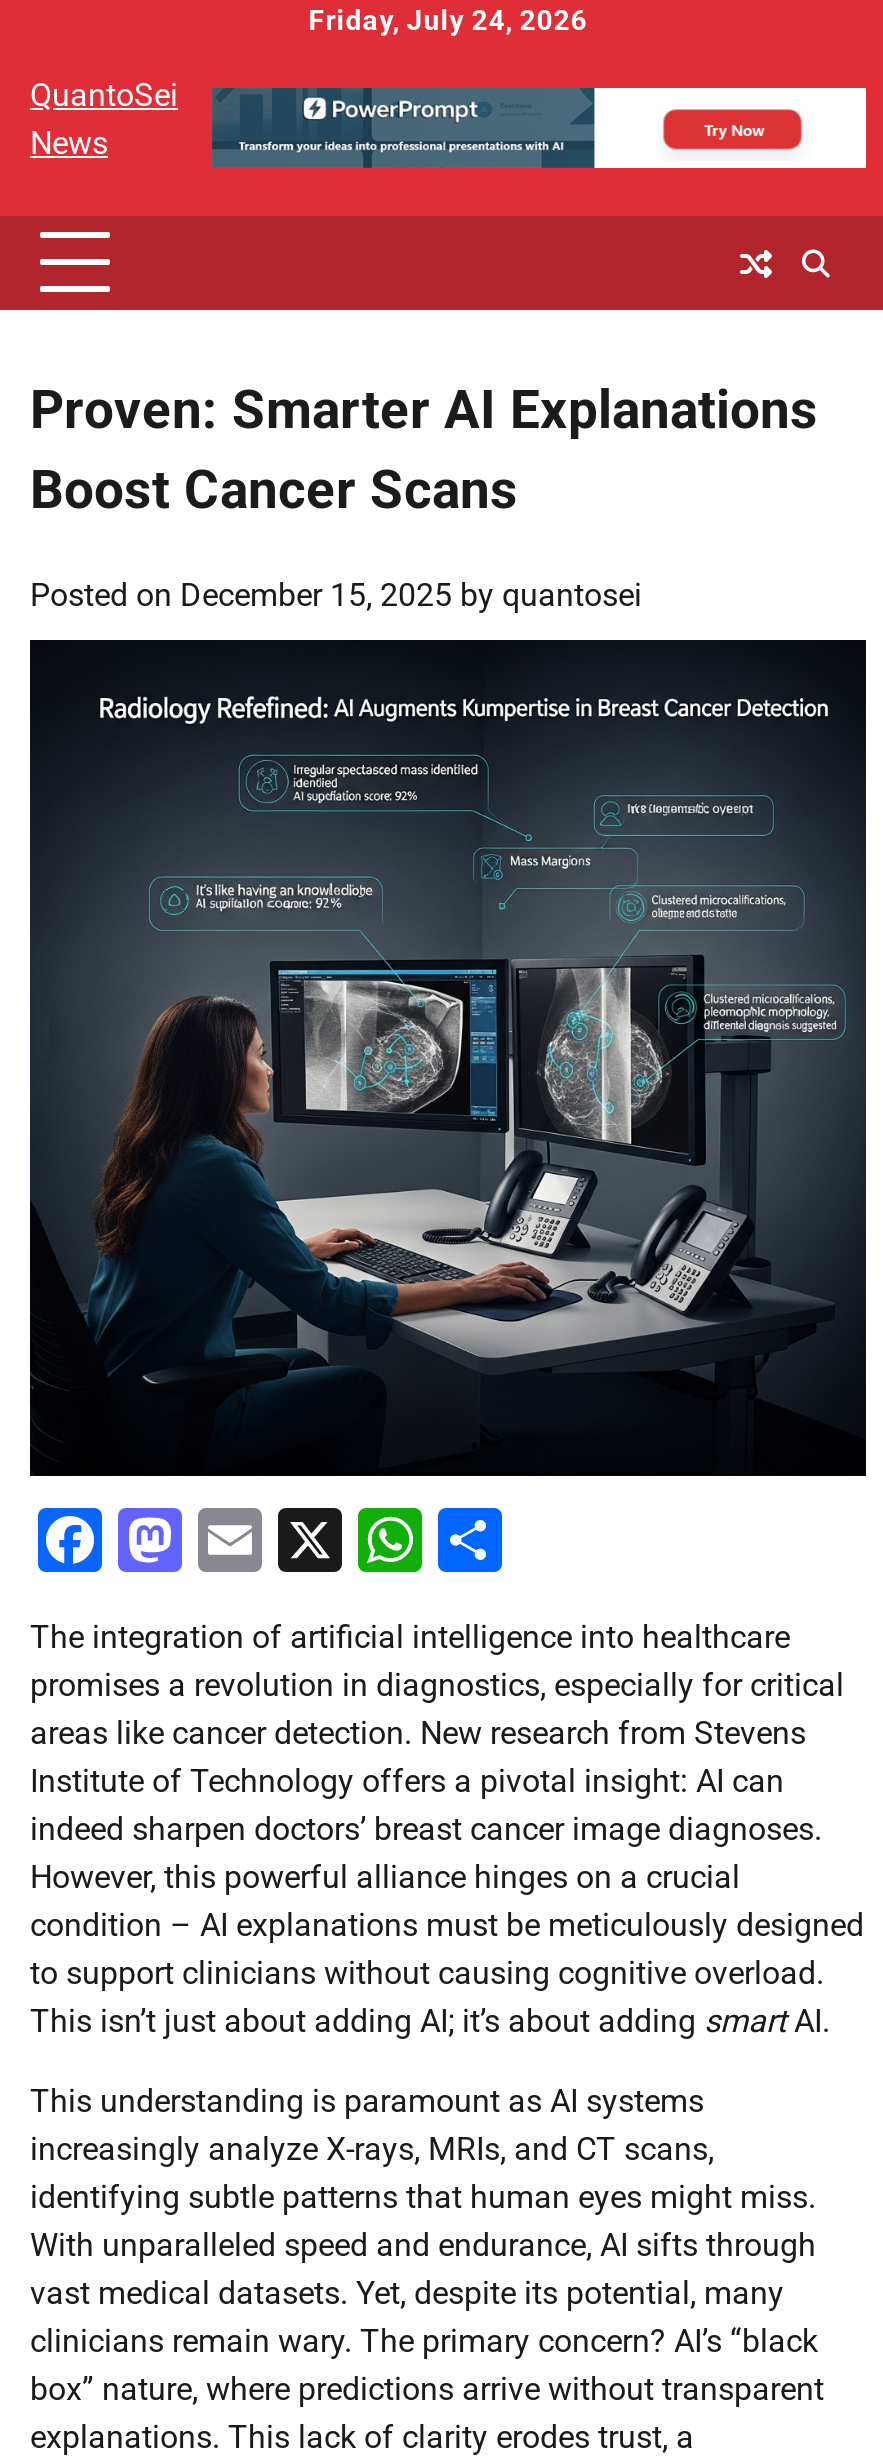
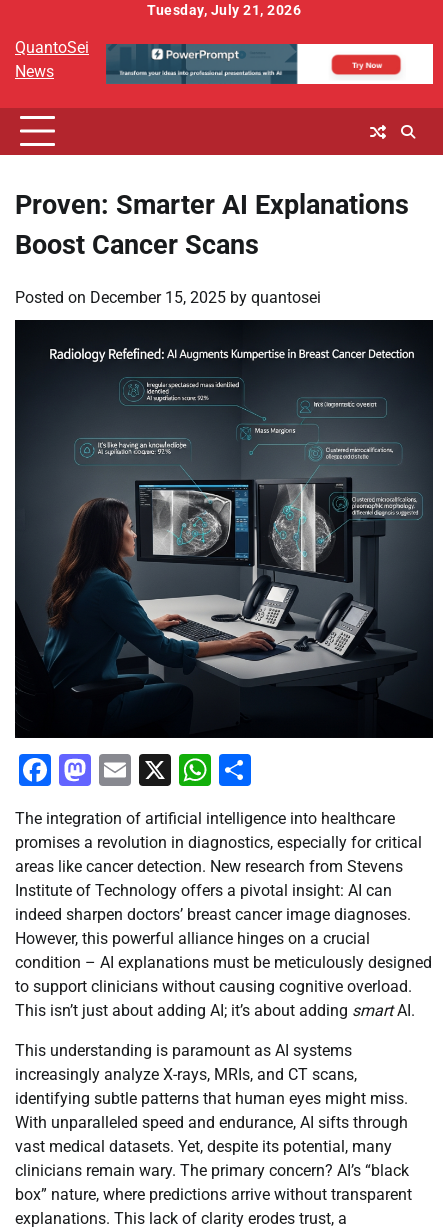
[308,4,588,36] Friday, July 24, 2026 -> [147,2,301,18] Tuesday, July 21, 2026

